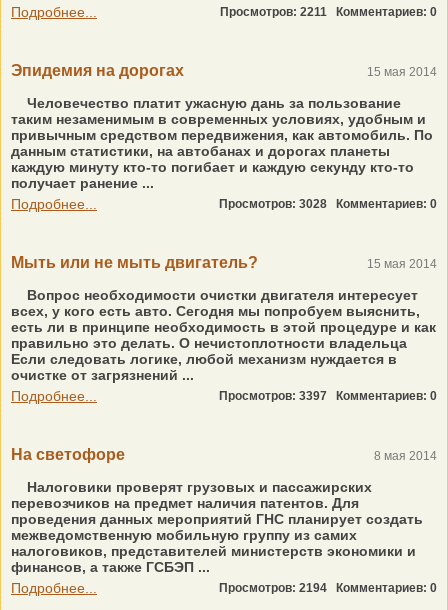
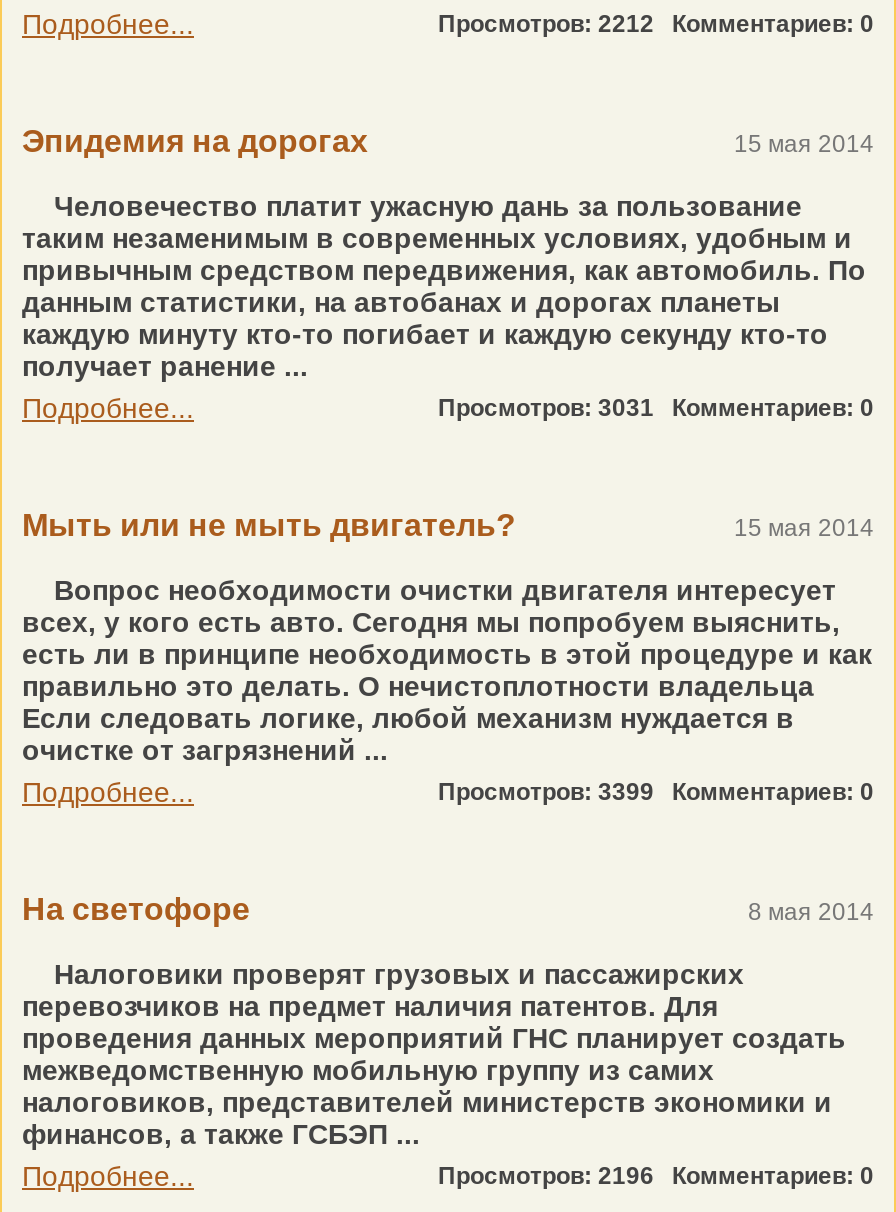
[220,5,437,19] Просмотров: 2211 Комментариев: 0 -> [438,10,874,38] Просмотров: 2212 Комментариев: 0
[219,197,437,211] Просмотров: 3028 Комментариев: 0 -> [438,394,874,422] Просмотров: 3031 Комментариев: 0
[219,389,437,403] Просмотров: 3397 Комментариев: 0 -> [438,778,874,806] Просмотров: 3399 Комментариев: 0
[219,581,437,595] Просмотров: 2194 Комментариев: 0 -> [438,1162,874,1190] Просмотров: 2196 Комментариев: 0

